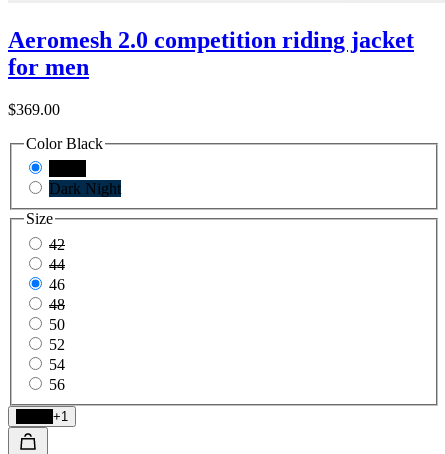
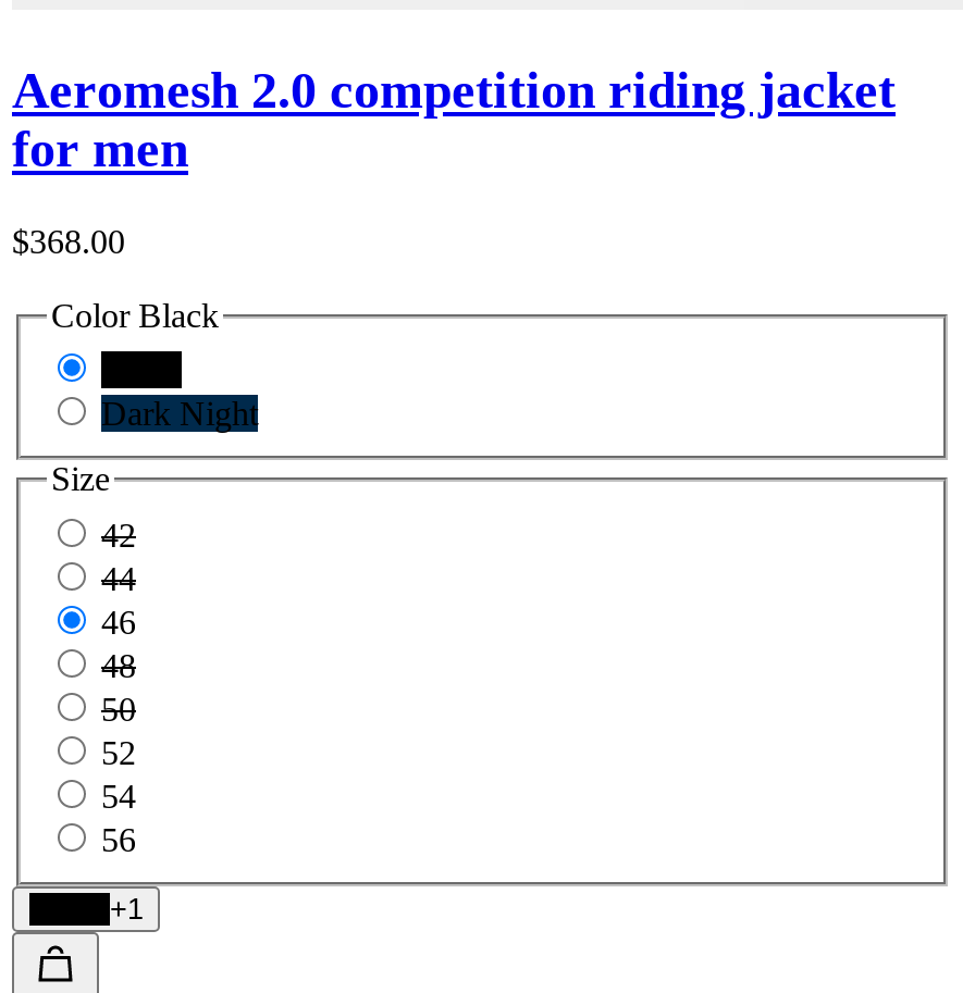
[8,101,60,118] $369.00 -> [12,222,125,259] $368.00

